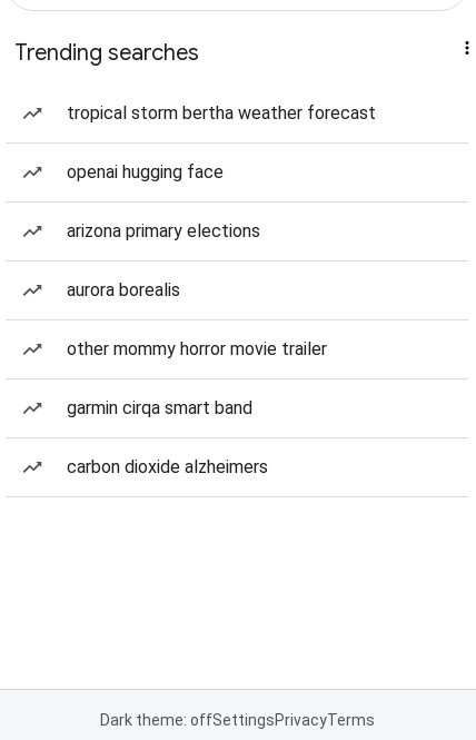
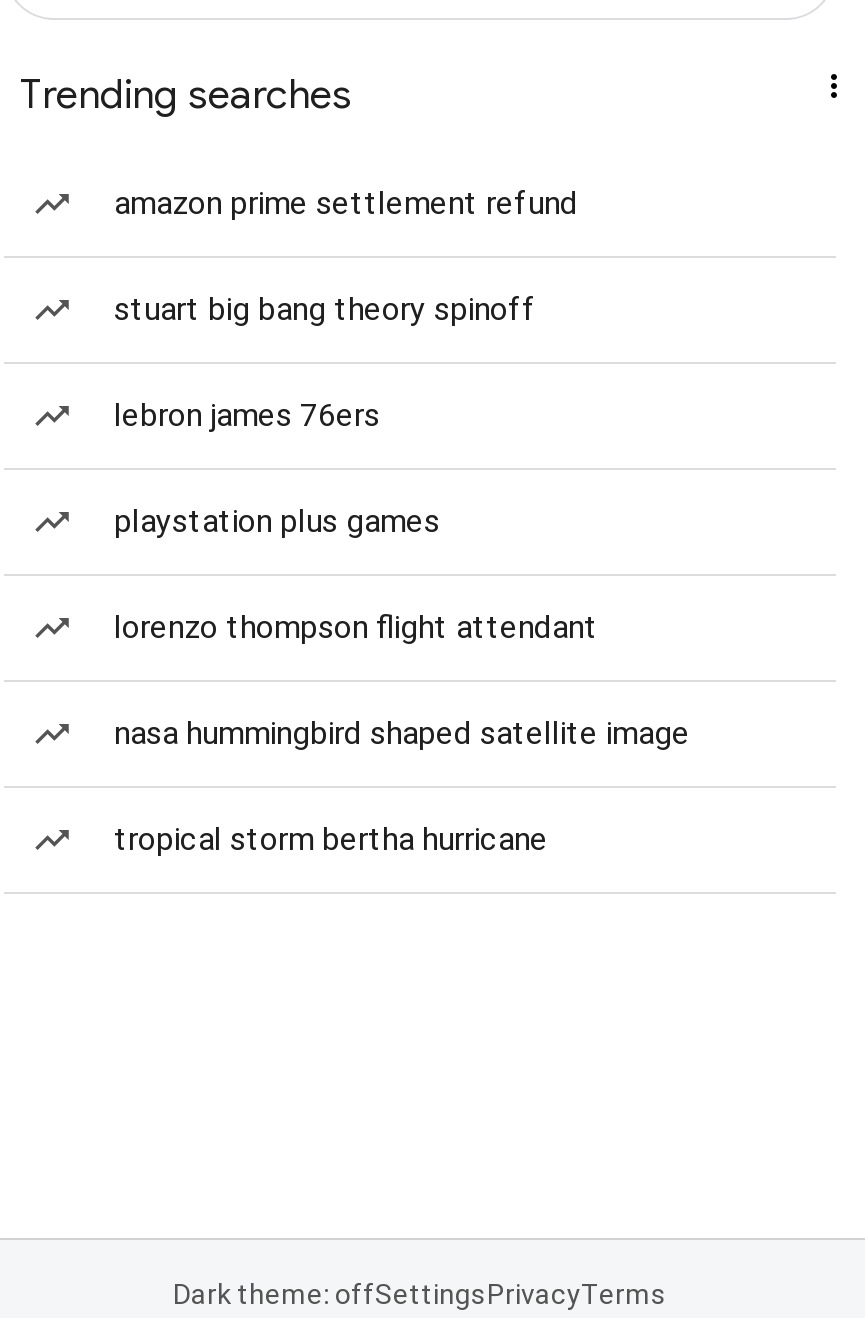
[67,102,376,124] tropical storm bertha weather forecast -> [114,184,578,222] amazon prime settlement refund
[67,161,224,182] openai hugging face -> [114,290,536,328] stuart big bang theory spinoff
[67,220,260,241] arizona primary elections -> [114,396,380,434] lebron james 76ers
[67,279,180,300] aurora borealis -> [114,502,440,540] playstation plus games
[67,338,327,359] other mommy horror movie trailer -> [114,608,598,646] lorenzo thompson flight attendant
[67,397,252,418] garmin cirqa smart band -> [114,714,690,752] nasa hummingbird shaped satellite image
[67,456,268,477] carbon dioxide alzheimers -> [114,820,548,858] tropical storm bertha hurricane

